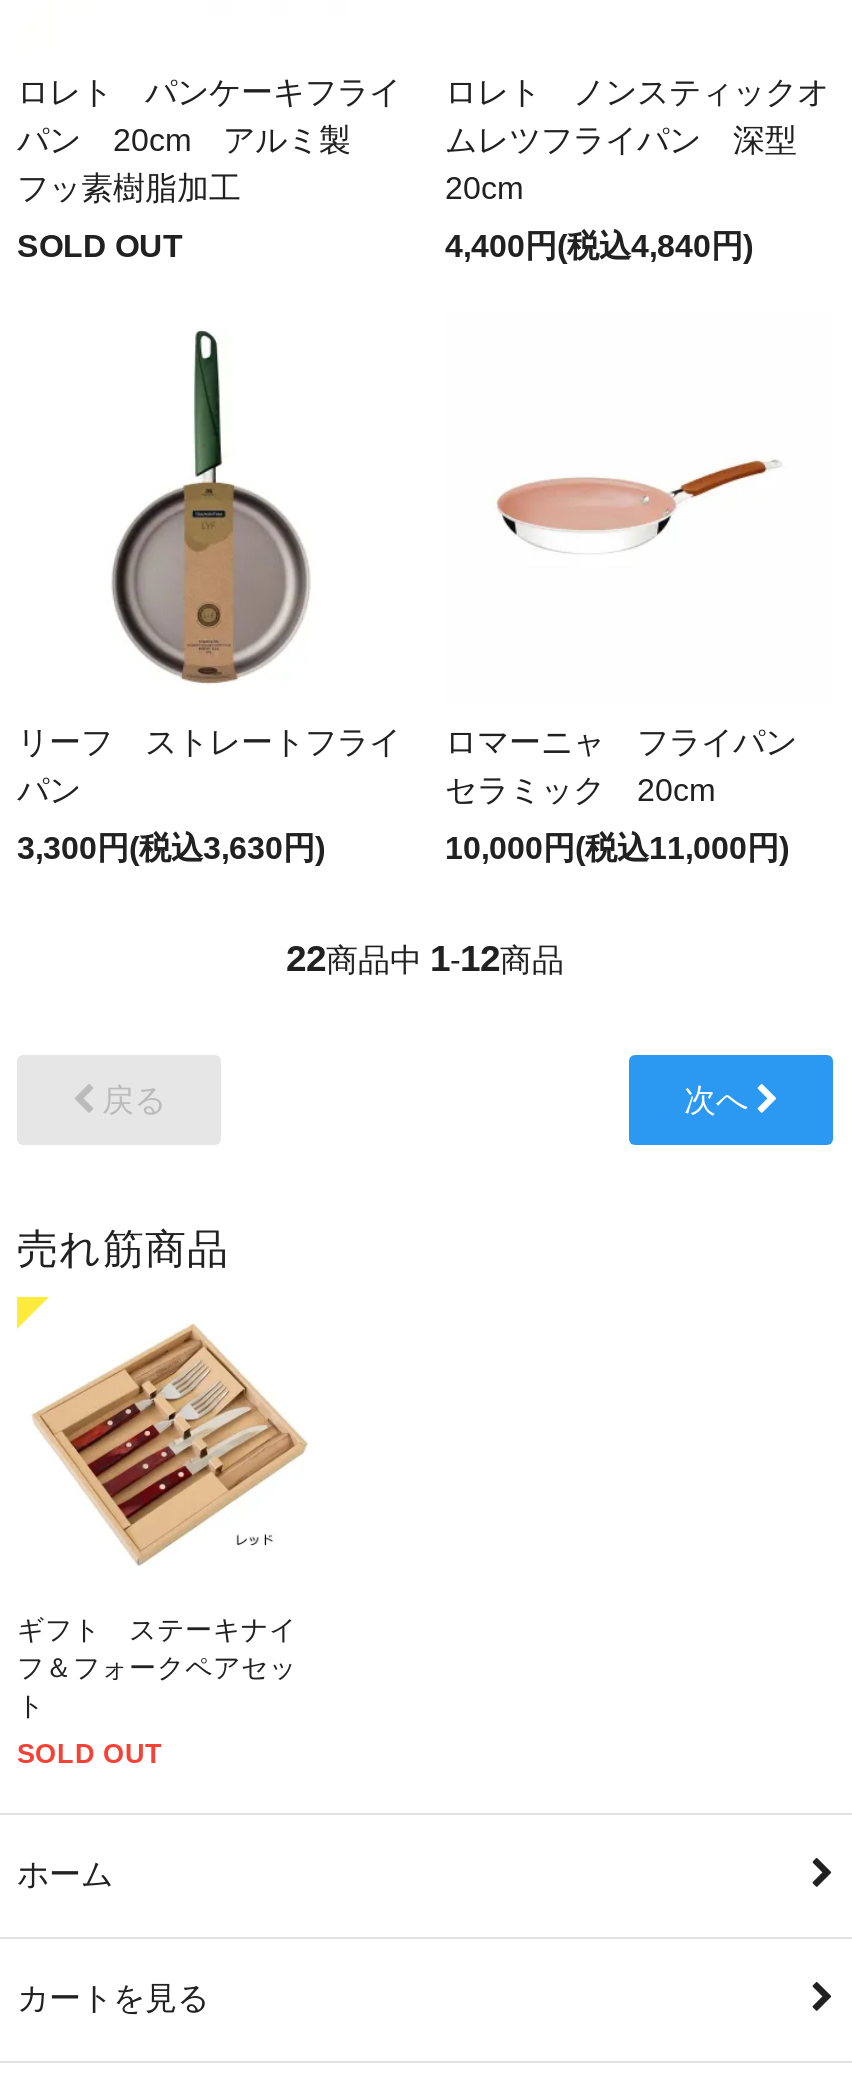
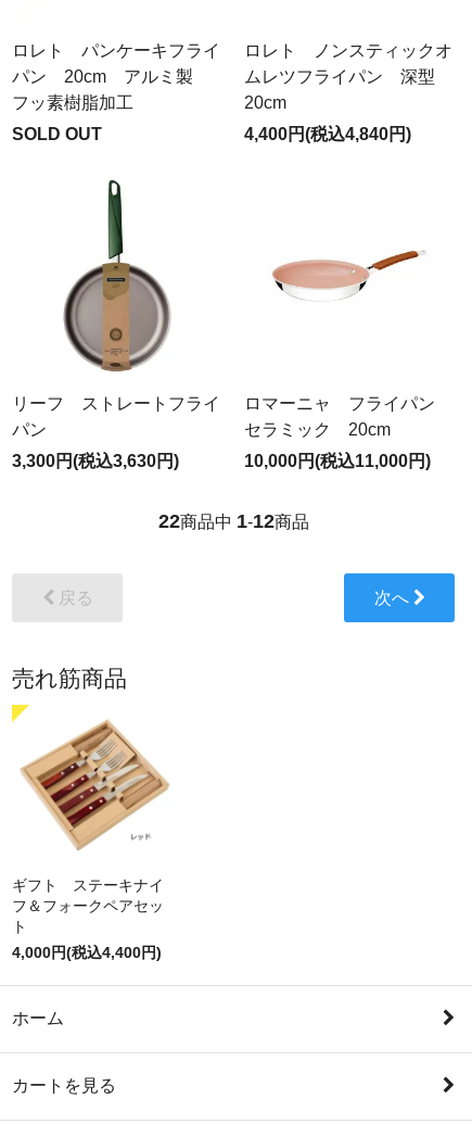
[17,1740,163,1770] SOLD OUT -> [12,945,162,961] 4,000円(税込4,400円)

